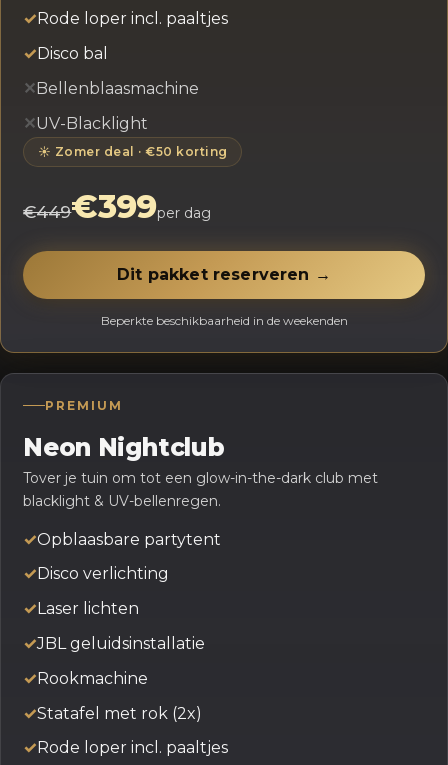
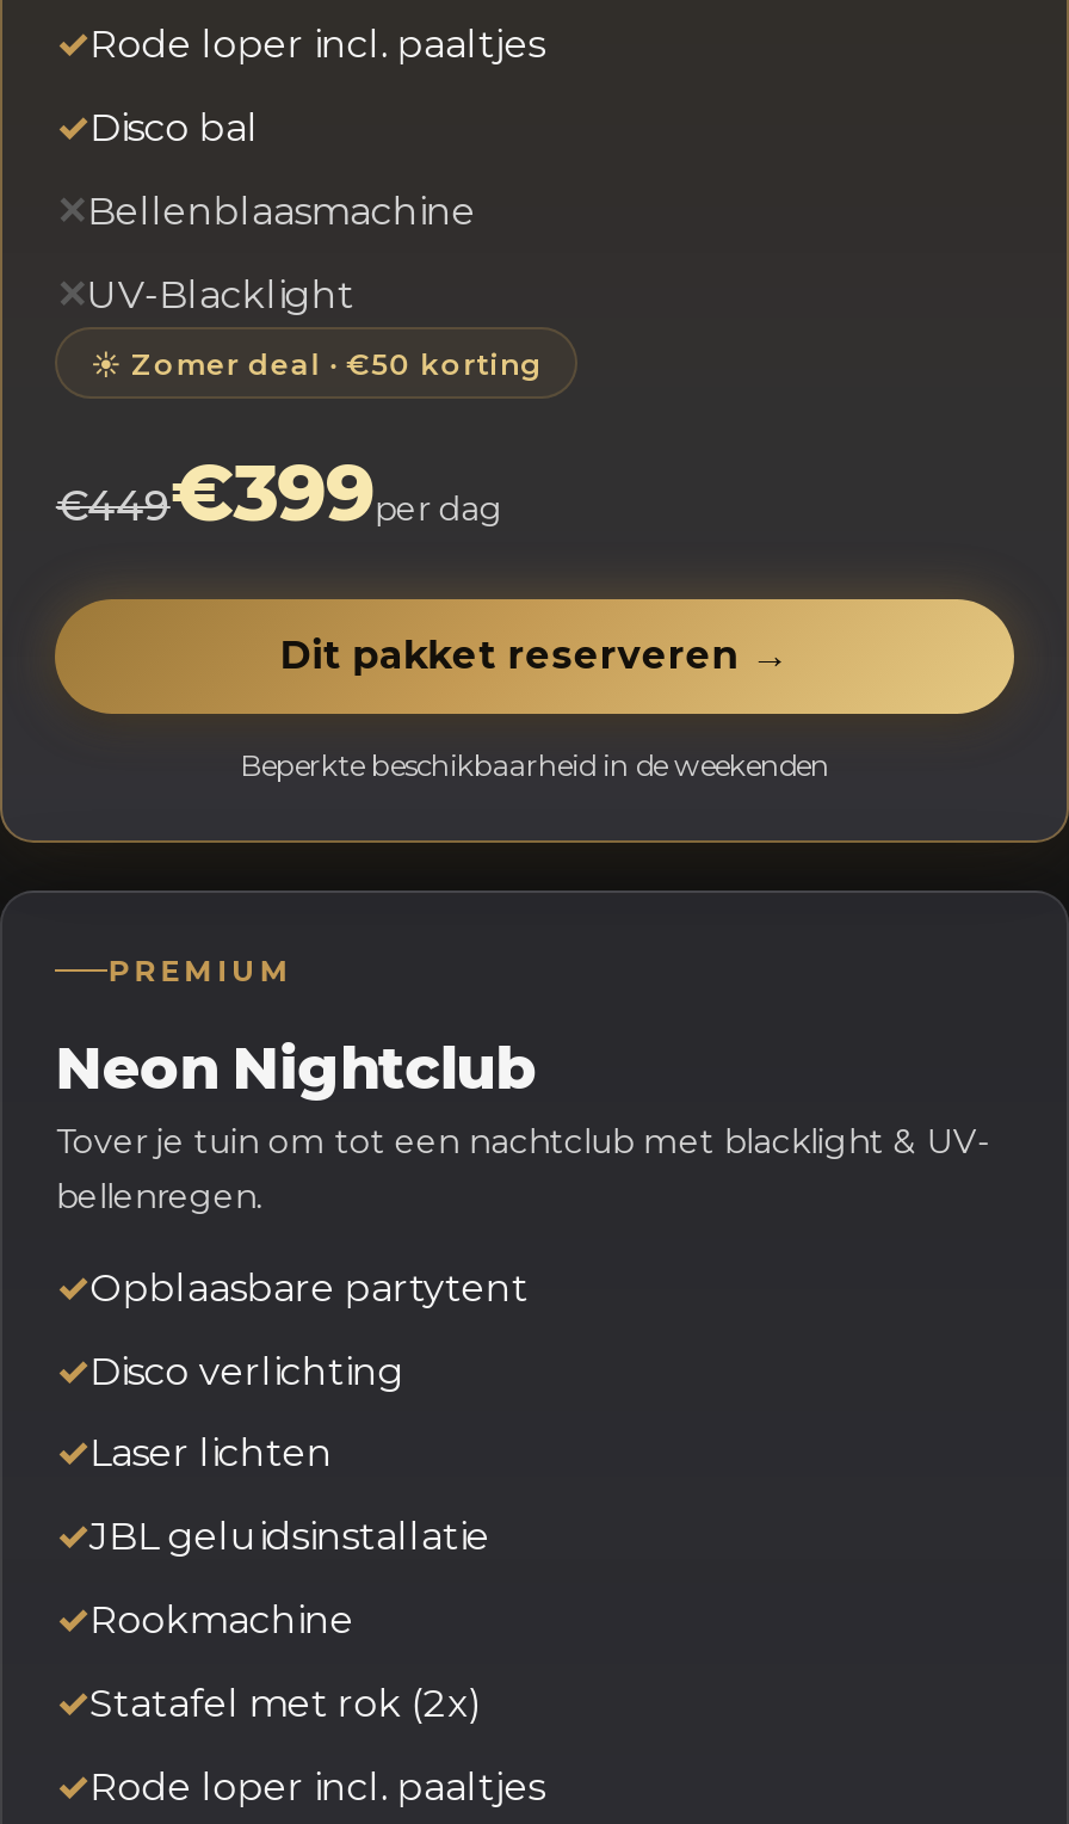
[23,468,378,509] Tover je tuin om tot een glow-in-the-dark club met | blacklight & UV-bellenregen. -> [56,1119,989,1216] Tover je tuin om tot een nachtclub met blacklight & UV- | bellenregen.

